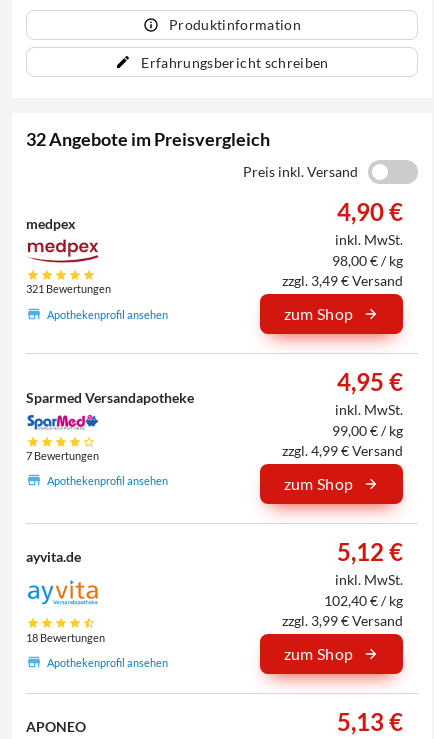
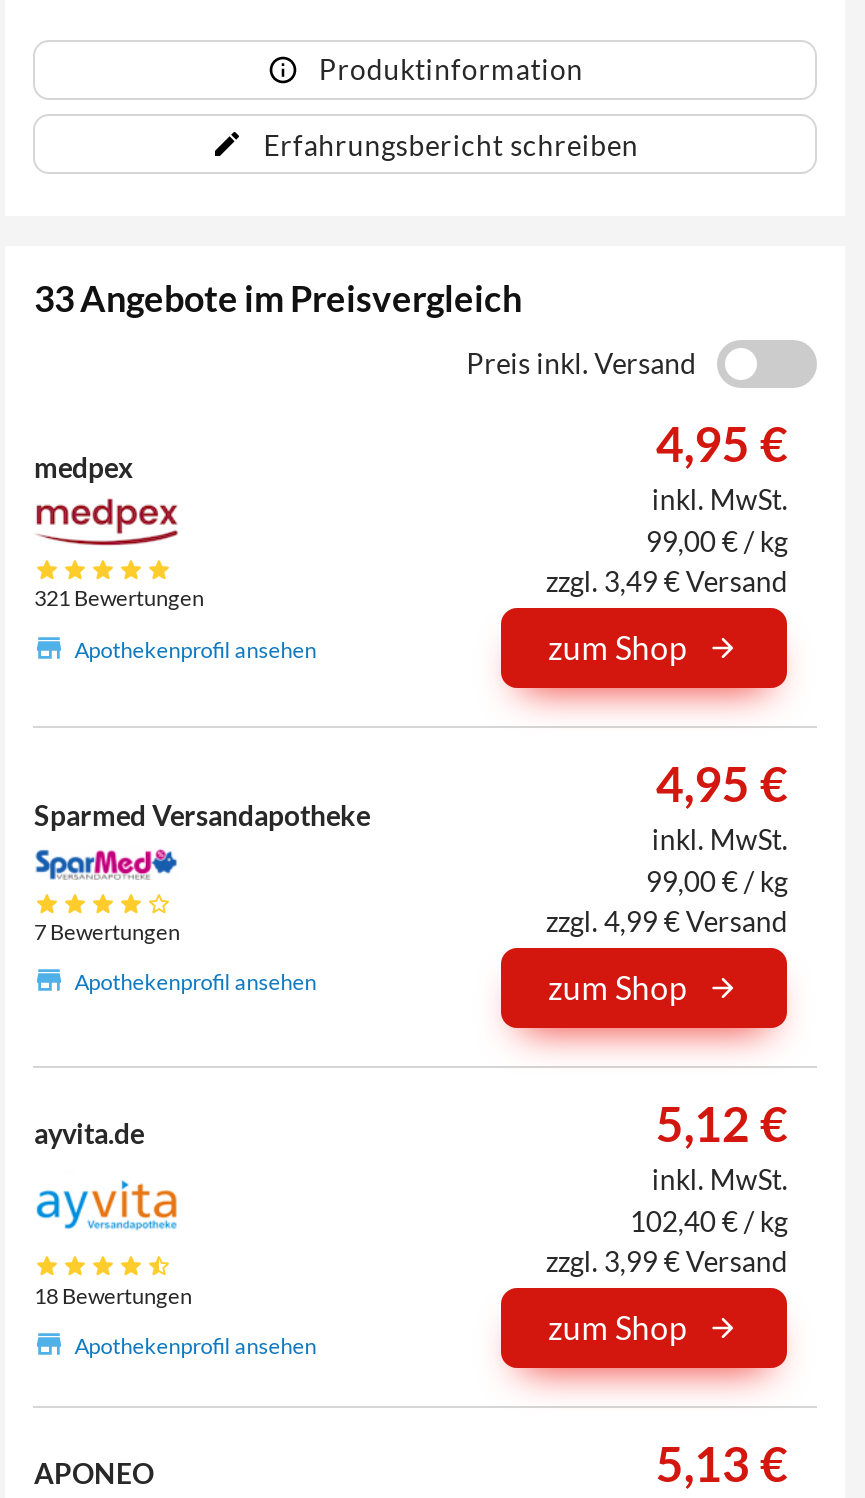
[26,128,270,150] 32 Angebote im Preisvergleich -> [34,276,522,320] 33 Angebote im Preisvergleich
[337,197,403,226] 4,90 € -> [656,414,788,472] 4,95 €
[332,251,403,268] 98,00 € / kg -> [646,523,788,557] 99,00 € / kg

